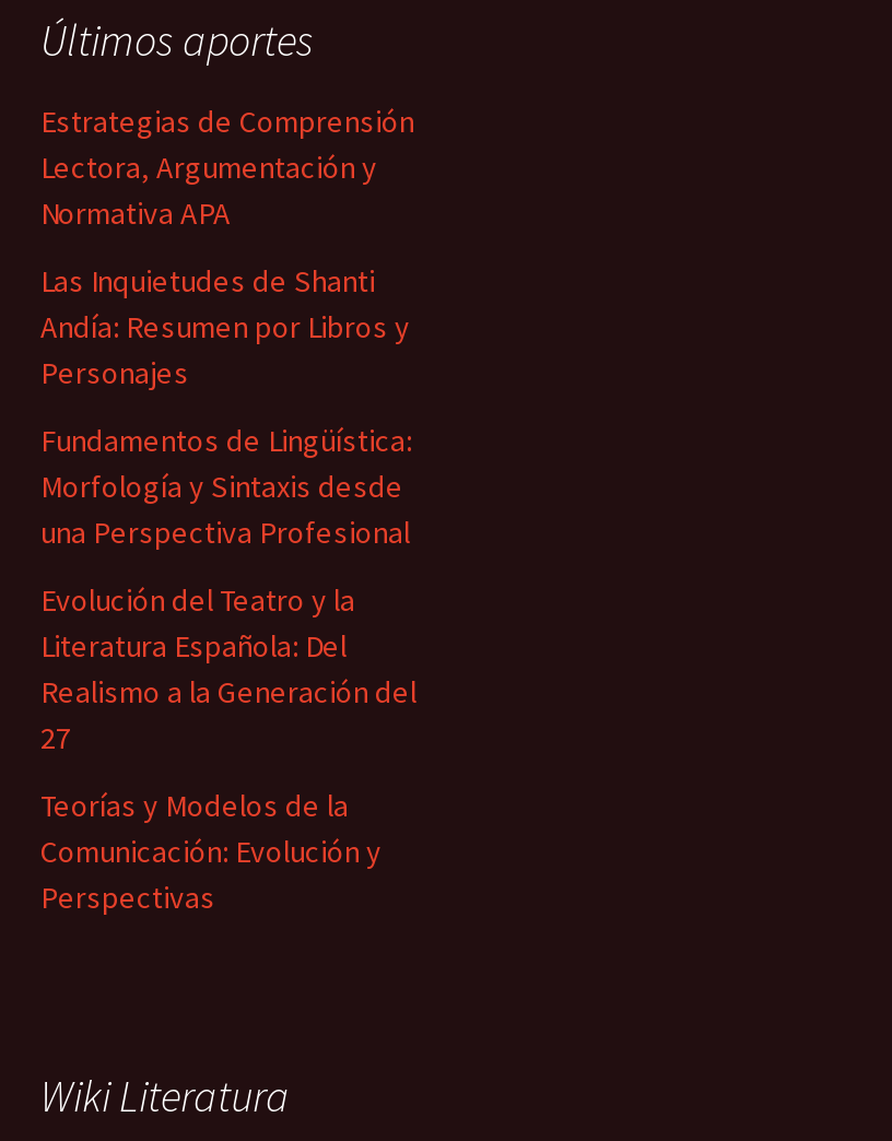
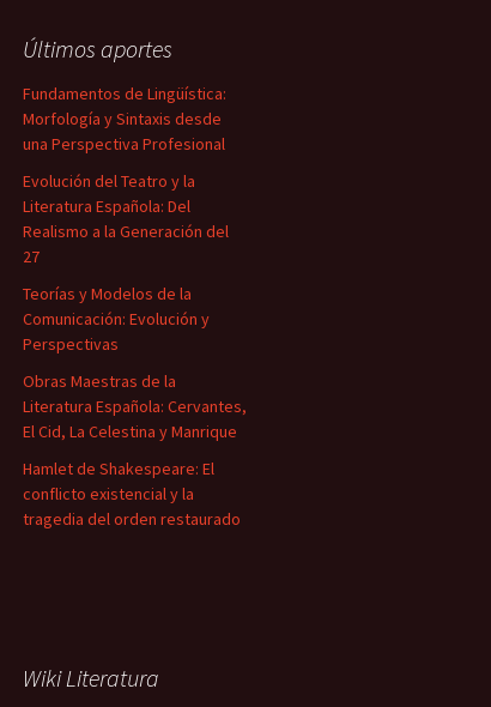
[40,102,414,392] Estrategias de Comprensión | Lectora, Argumentación y | Normativa APA | Las Inquietudes de Shanti | Andía: Resumen por Libros y | Personajes -> none
moved [40,421,416,917] -> [23,83,229,355]: Fundamentos de Lingüística: | Morfología y Sintaxis desde | una Perspectiva Profesional | ... | Comunicación: Evolución y | Perspectivas
none -> [23,370,247,530] Obras Maestras de la | Literatura Española: Cervantes, | El Cid, La Celestina y Manrique | Hamlet de Shakespeare: El | conflicto existencial y la | tragedia del orden restaurado

